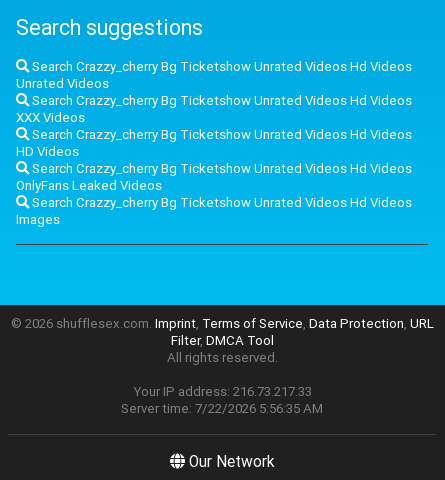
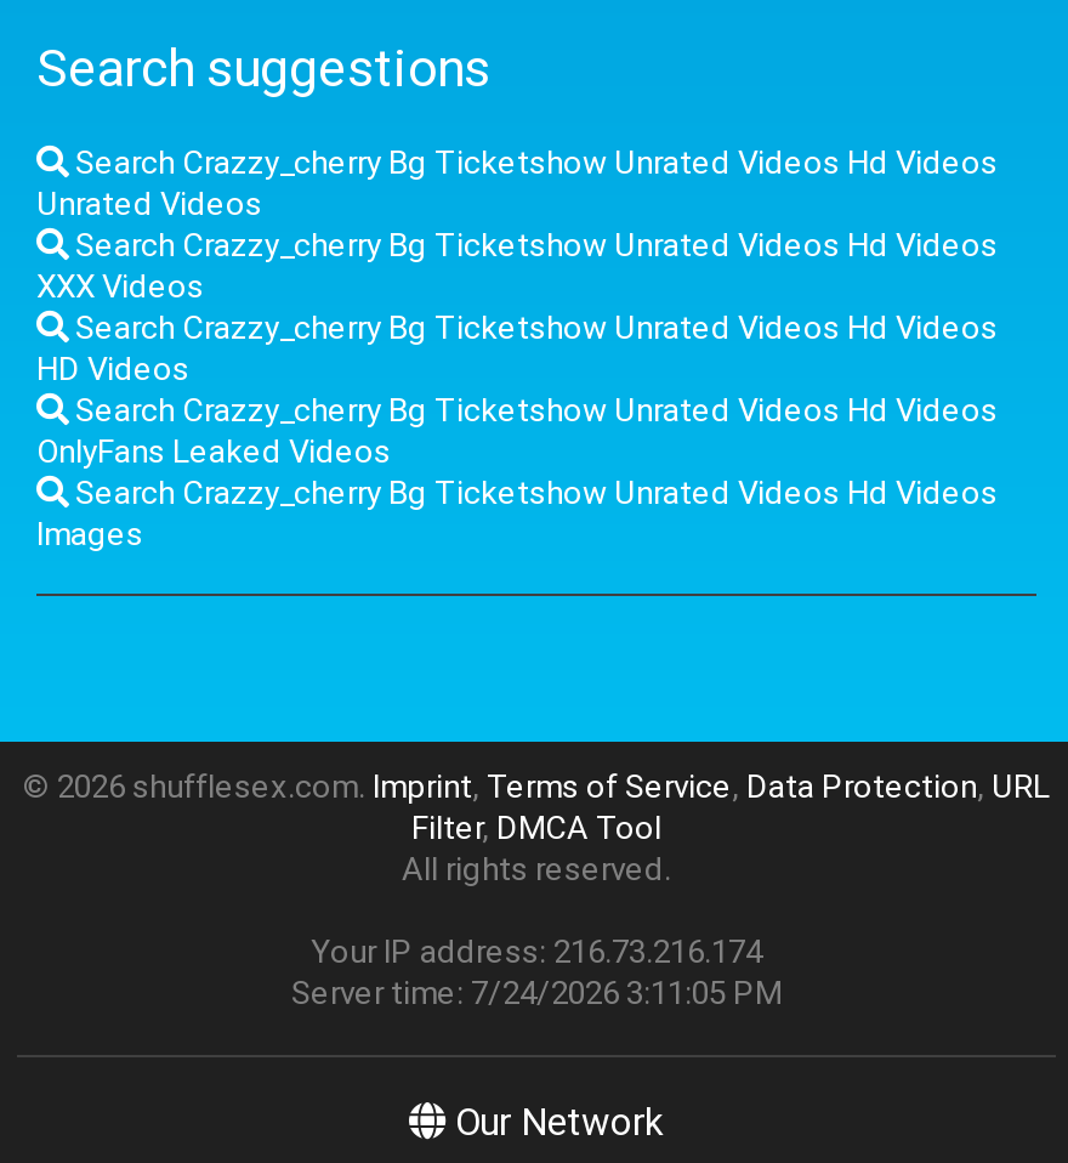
[132,383,311,400] Your IP address: 216.73.217.33 -> [311,932,762,973] Your IP address: 216.73.216.174
[121,400,323,417] Server time: 7/22/2026 5:56:35 AM -> [291,973,782,1014] Server time: 7/24/2026 3:11:05 PM

